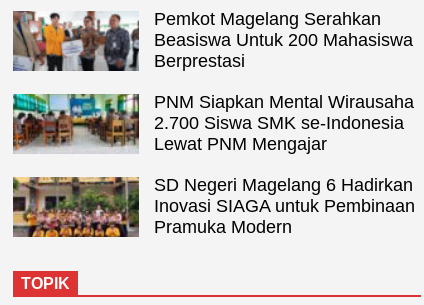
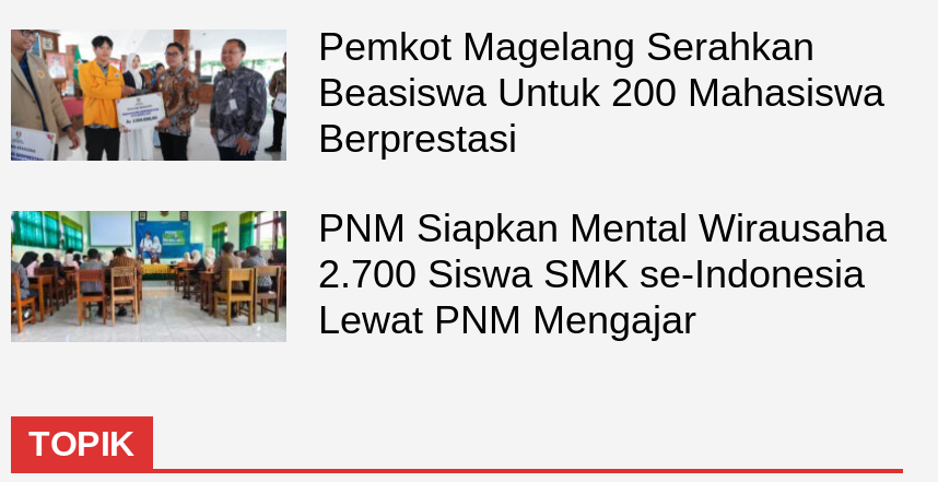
[12,175,414,238] [image] | SD Negeri Magelang 6 Hadirkan | Inovasi SIAGA untuk Pembinaan | Pramuka Modern -> none

